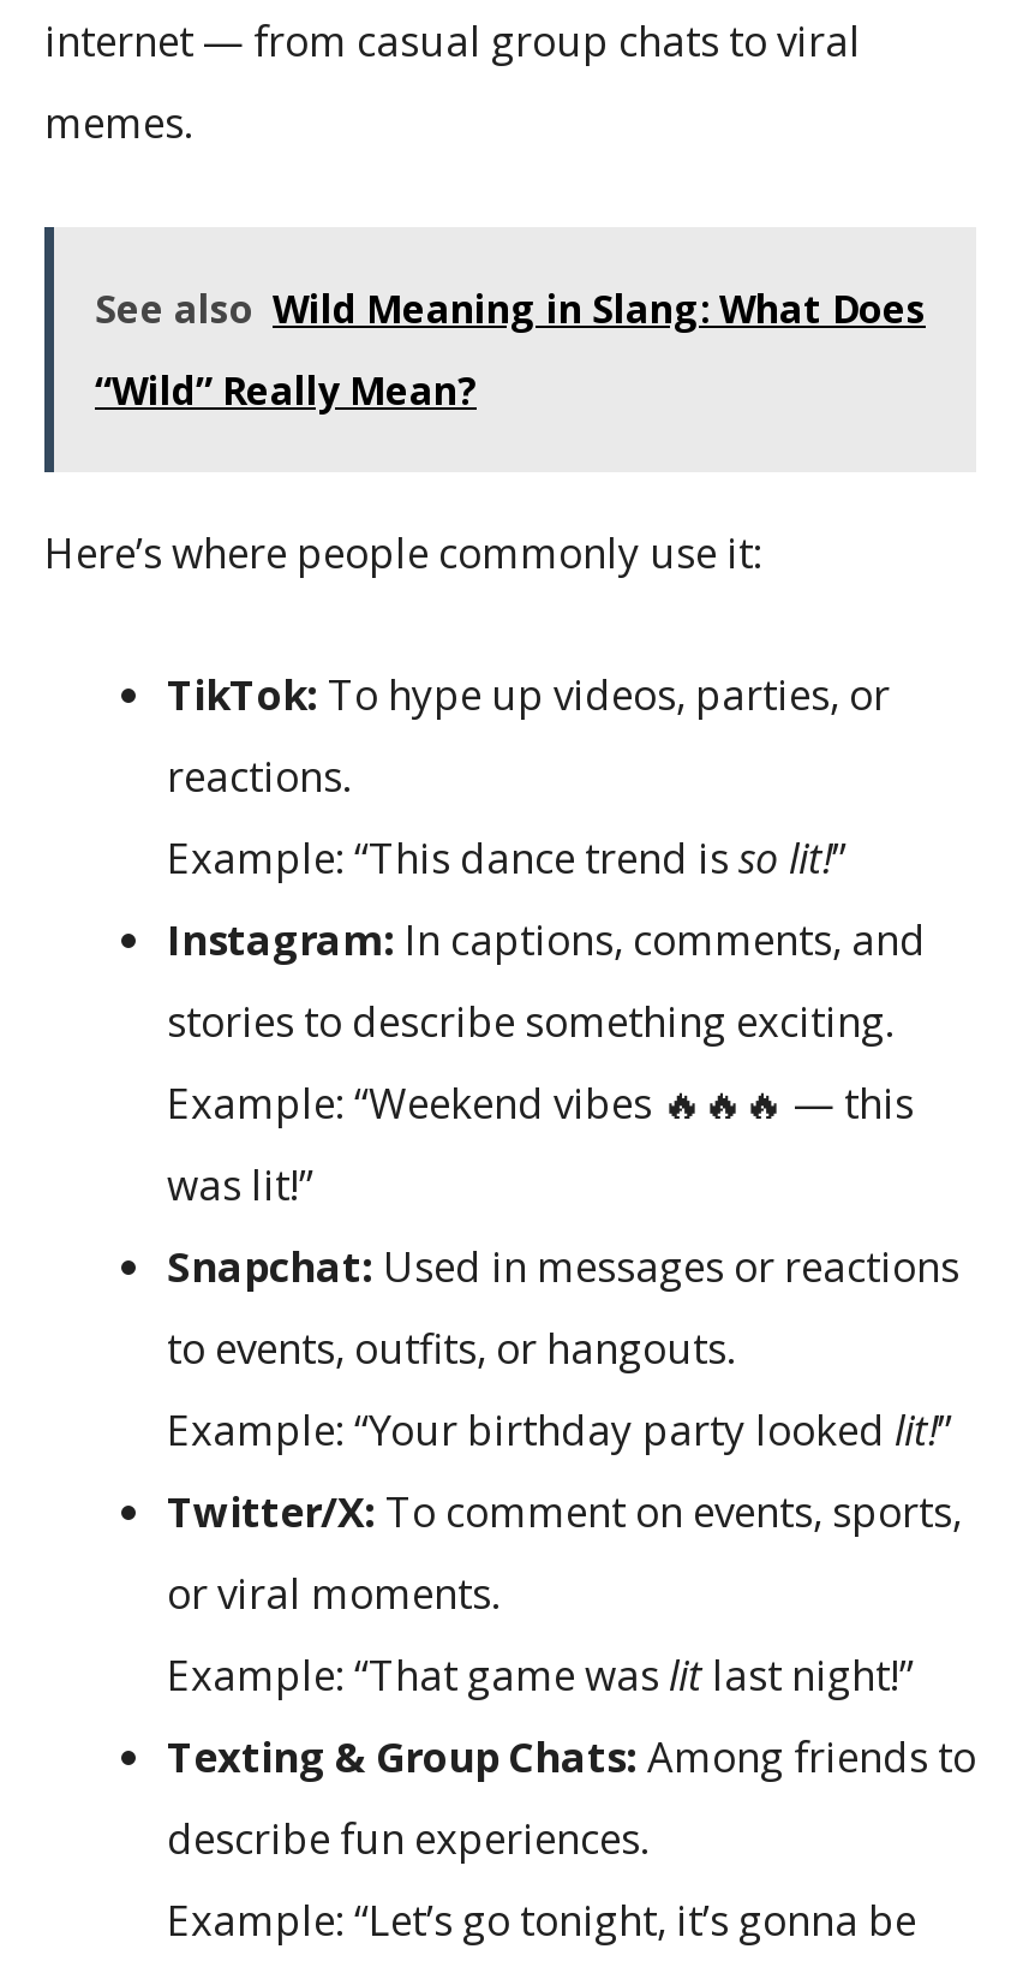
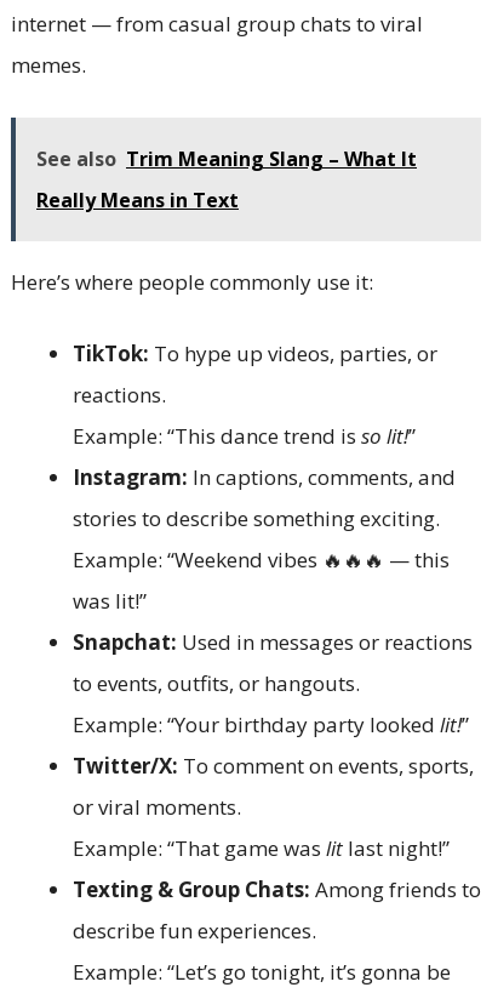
[95,281,926,334] See also Wild Meaning in Slang: What Does -> [36,145,417,172] See also Trim Meaning Slang – What It
[95,363,477,416] “Wild” Really Mean? -> [36,186,239,213] Really Means in Text

